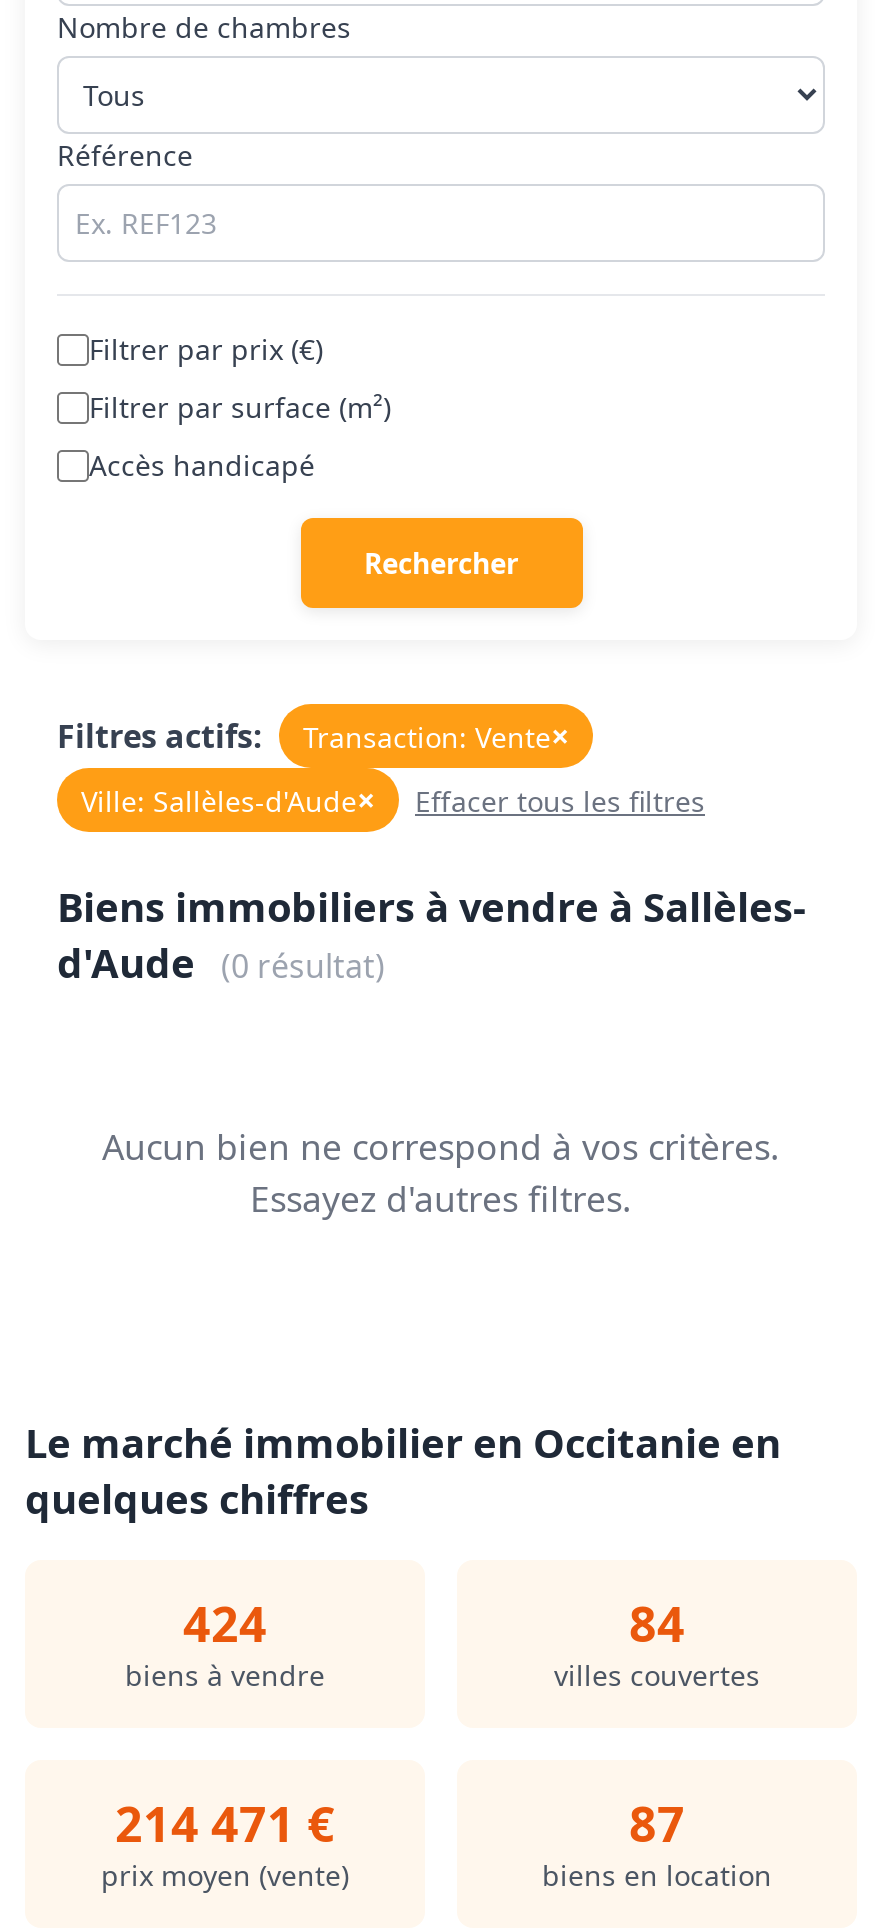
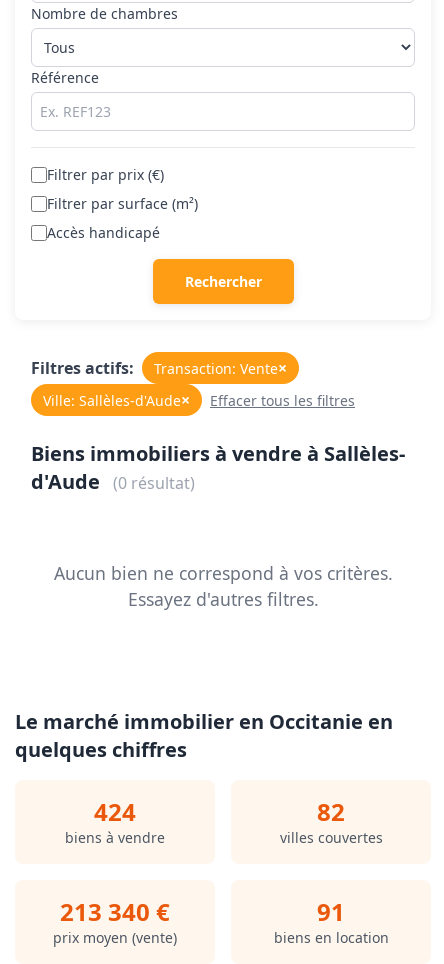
[629,1590,685,1656] 84 -> [317,795,345,828] 82
[115,1790,335,1856] 214 471 € -> [60,895,170,928] 213 340 €
[629,1790,685,1856] 87 -> [317,895,345,928] 91

